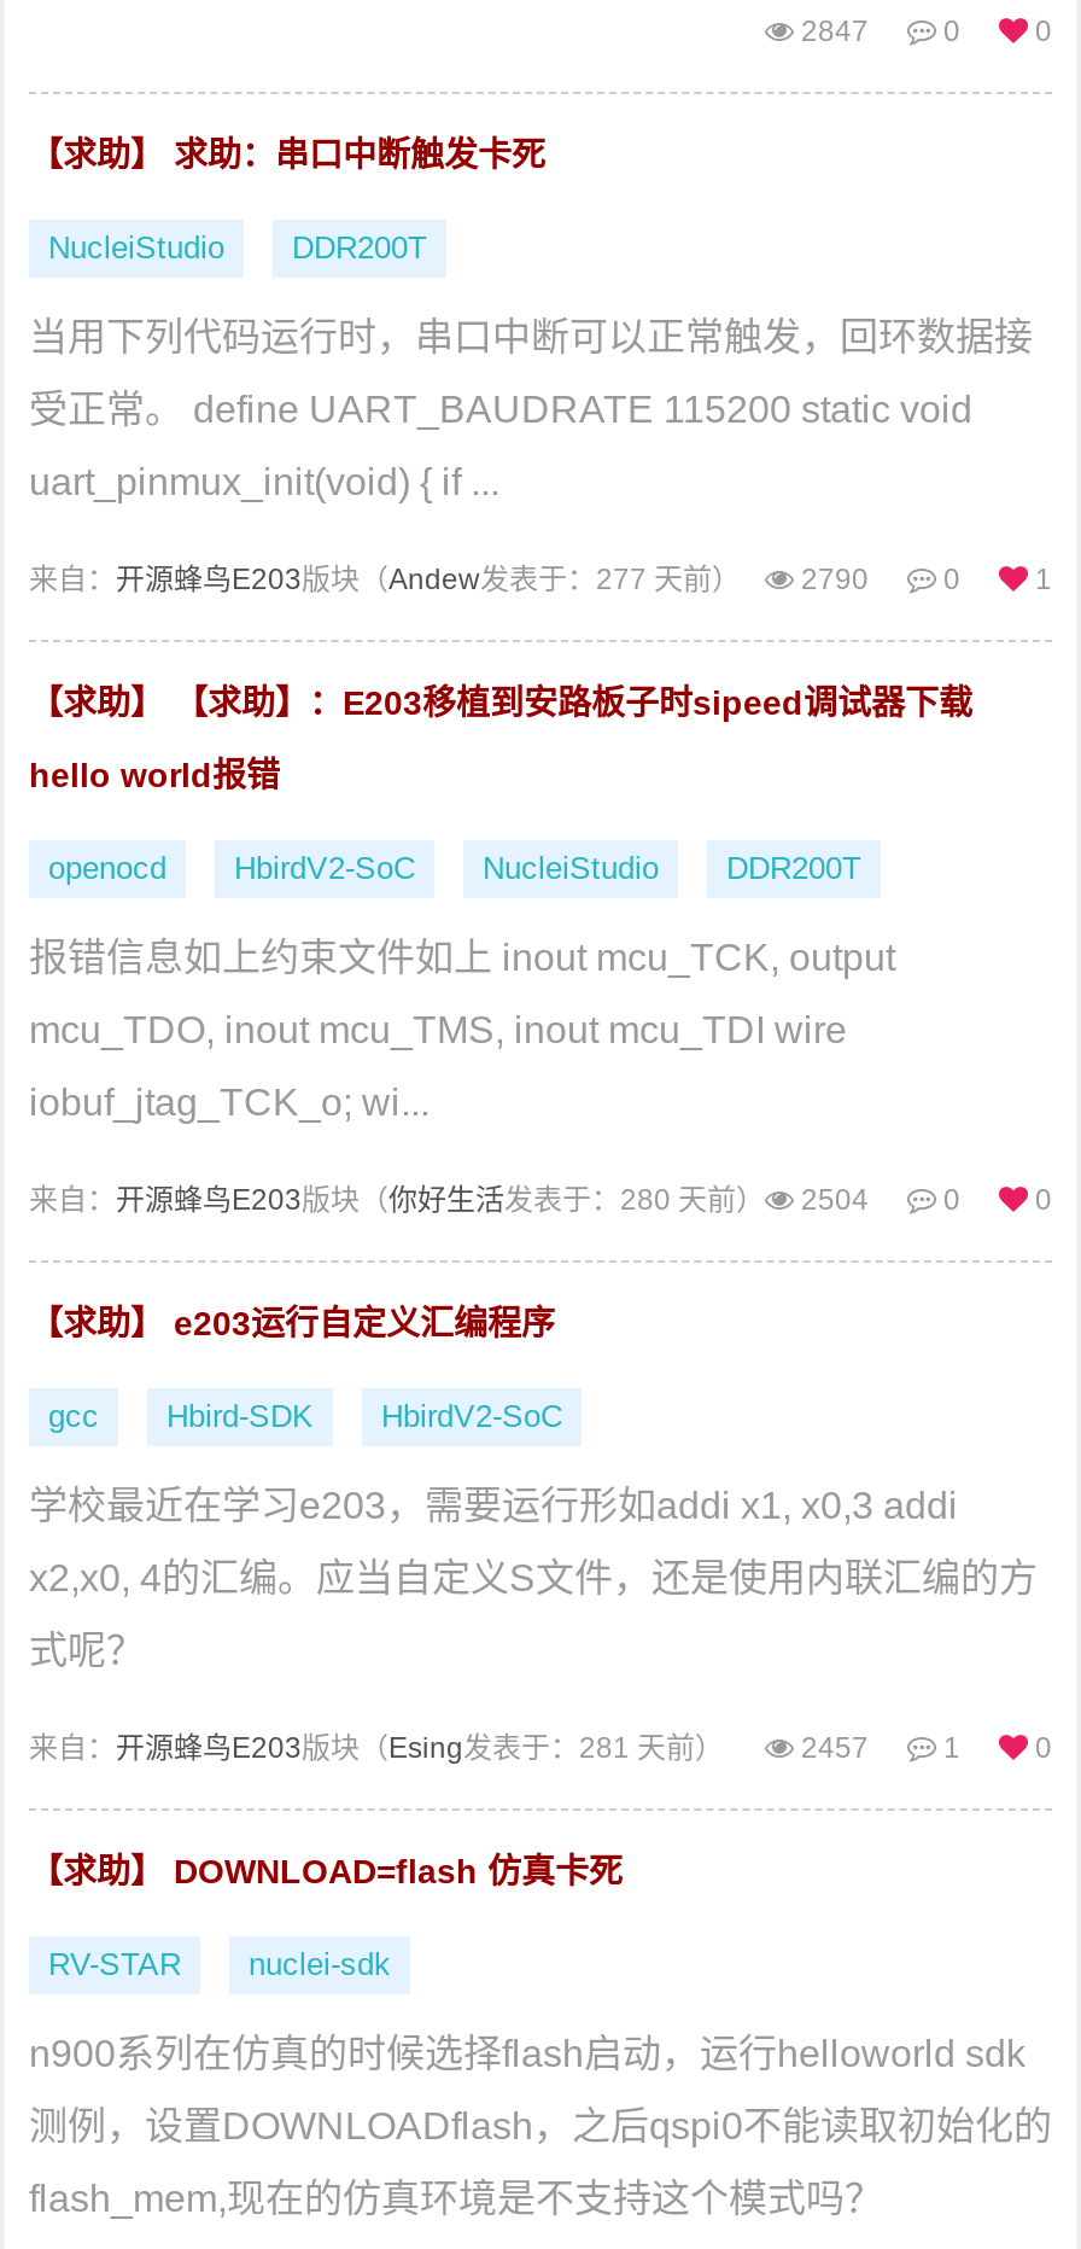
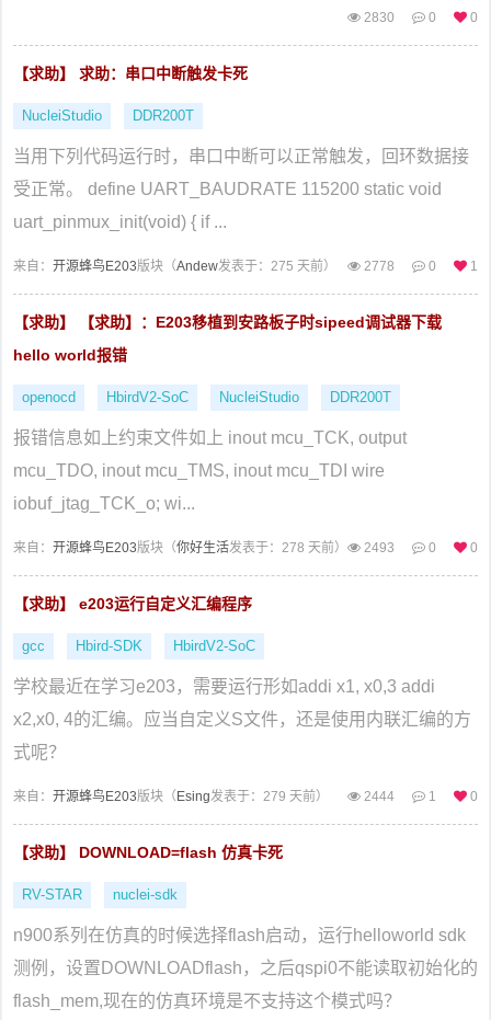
[794,14,1052,48] 2847 0 0 -> [361,10,478,25] 2830 0 0
[29,563,741,596] 来自：开源蜂鸟E203版块（Andew发表于：277 天前） -> [13,259,336,274] 来自：开源蜂鸟E203版块（Andew发表于：275 天前）
[794,563,869,596] 2790 -> [361,259,395,274] 2778
[29,1183,765,1217] 来自：开源蜂鸟E203版块（你好生活发表于：280 天前） -> [13,540,347,555] 来自：开源蜂鸟E203版块（你好生活发表于：278 天前）
[794,1183,869,1217] 2504 -> [361,540,395,555] 2493
[29,1731,724,1765] 来自：开源蜂鸟E203版块（Esing发表于：281 天前） -> [13,789,329,804] 来自：开源蜂鸟E203版块（Esing发表于：279 天前）
[794,1731,1052,1765] 2457 1 0 -> [361,789,478,804] 2444 1 0

